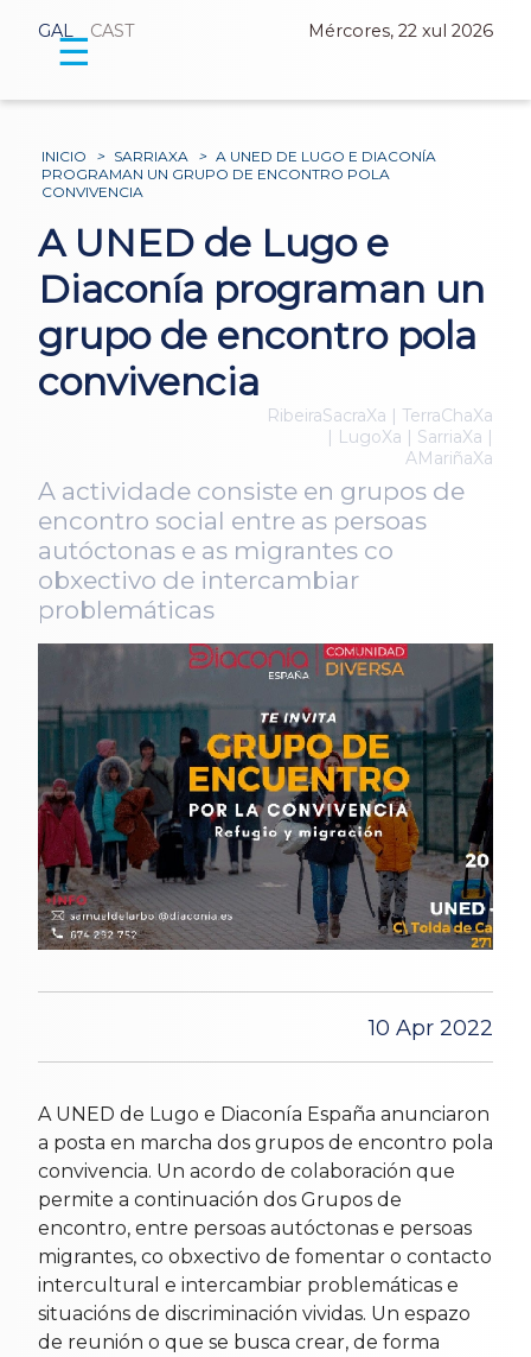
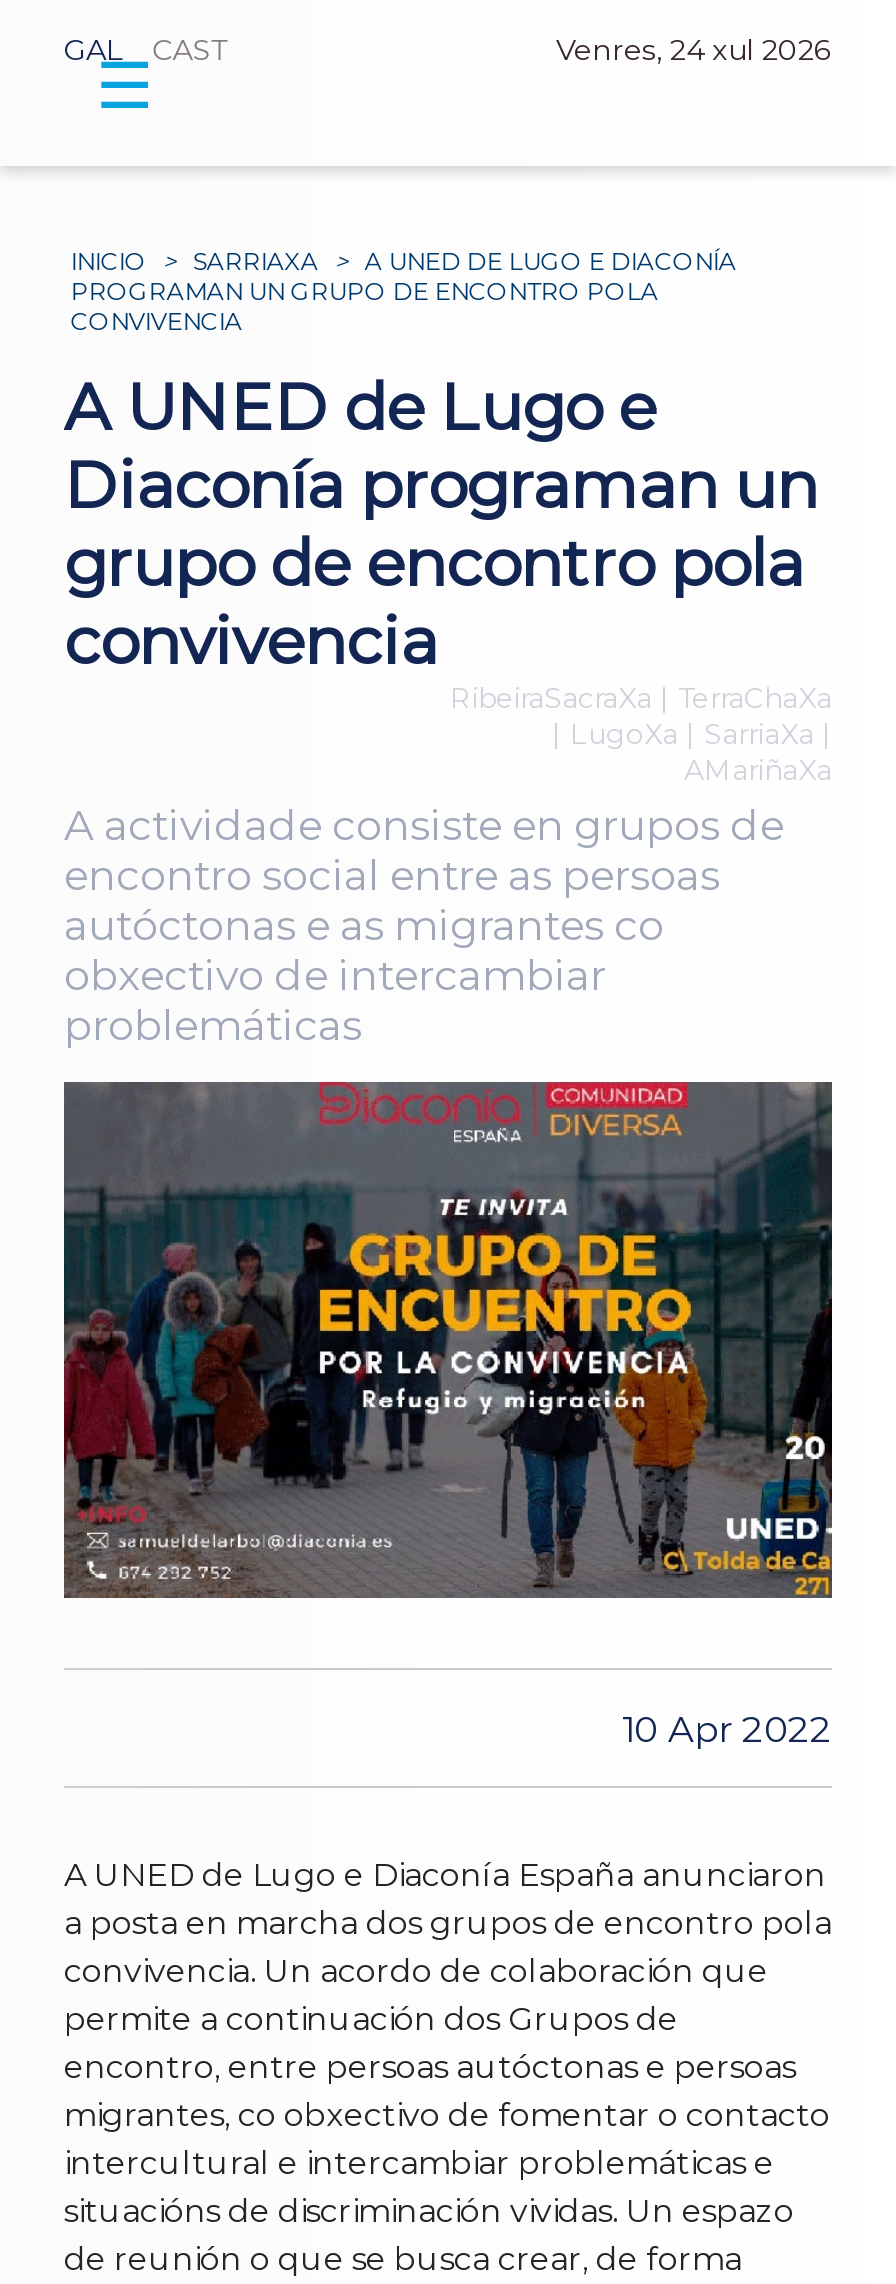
[308,21,493,42] Mércores, 22 xul 2026 -> [556,33,832,69] Venres, 24 xul 2026

